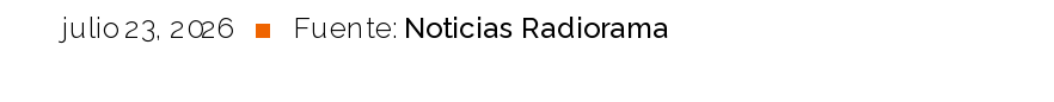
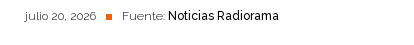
[62,11,669,44] julio 23, 2026 Fuente: Noticias Radiorama -> [25,9,279,23] julio 20, 2026 Fuente: Noticias Radiorama

